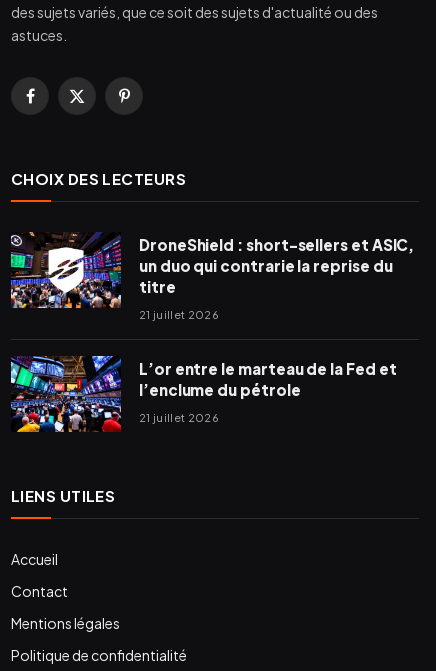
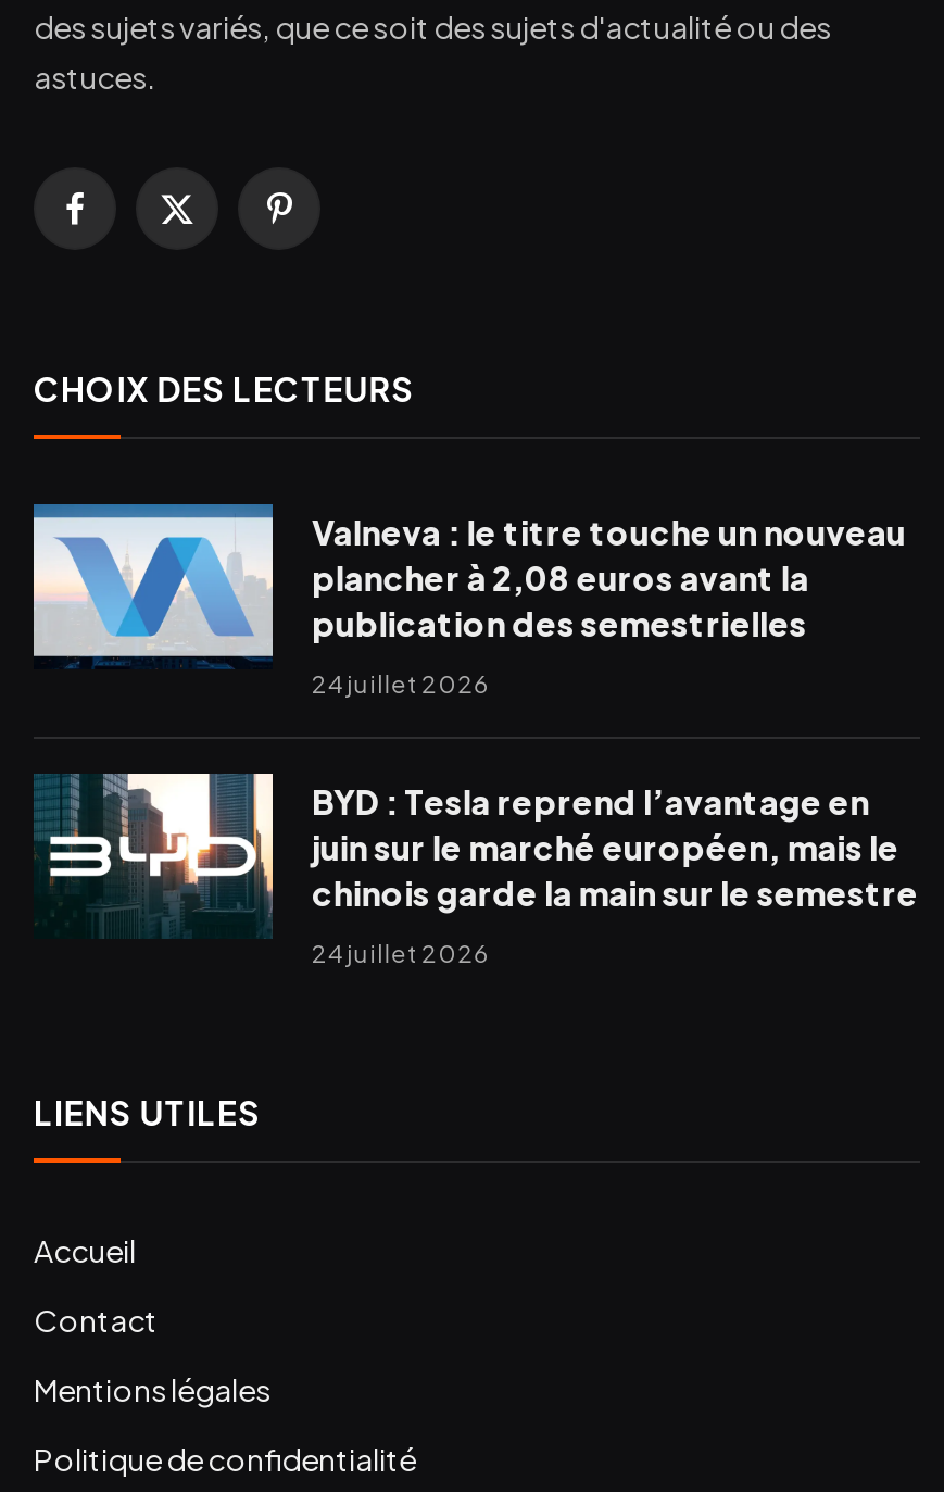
[10,231,414,309] [image] | DroneShield : short-sellers et ASIC, | un duo qui contrarie la reprise du | titre -> [32,502,906,669] [image] | Valneva : le titre touche un nouveau | plancher à 2,08 euros avant la | publication des semestrielles
[139,308,219,321] 21 juillet 2026 -> [312,669,490,697] 24 juillet 2026
[10,355,396,433] [image] | L’or entre le marteau de la Fed et | l’enclume du pétrole -> [34,772,918,939] [image] | BYD : Tesla reprend l’avantage en | juin sur le marché européen, mais le | chinois garde la main sur le semestre
[139,411,219,424] 21 juillet 2026 -> [312,939,490,967] 24 juillet 2026

